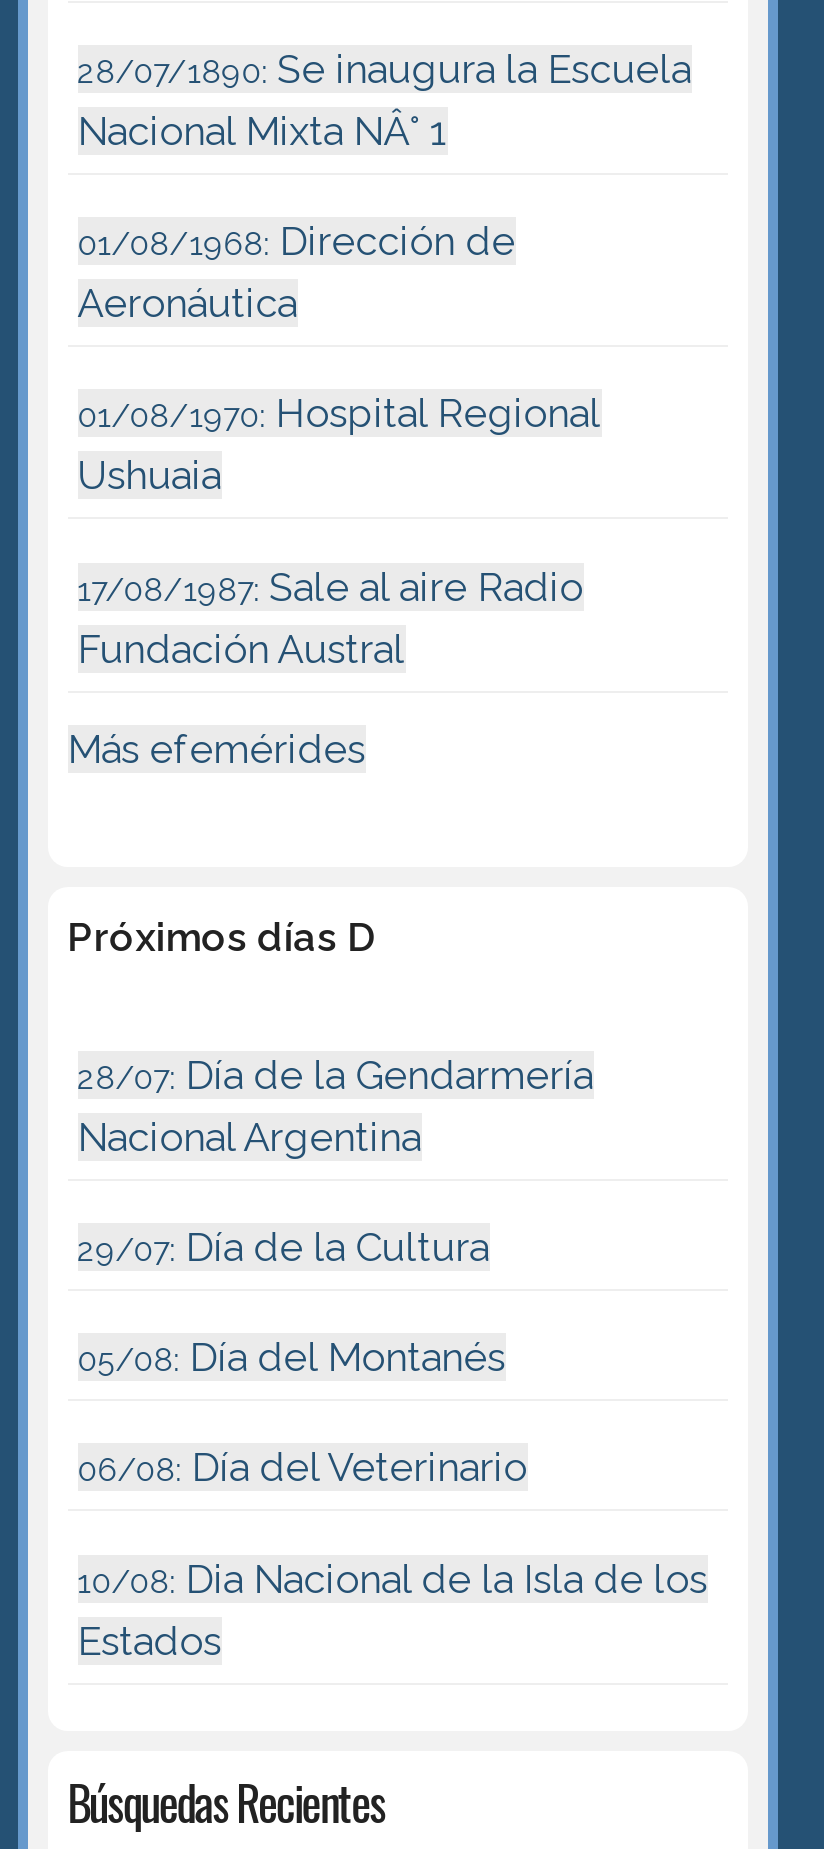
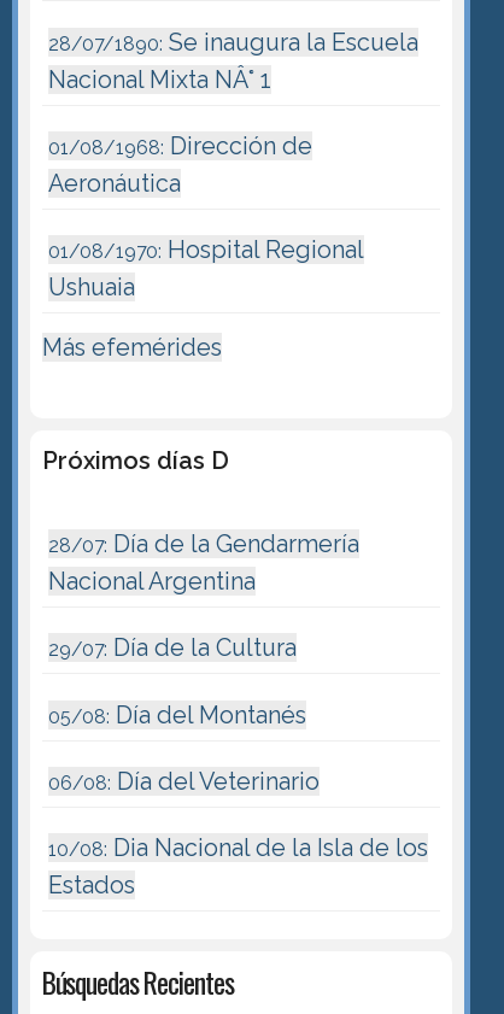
[77,562,583,672] 17/08/1987: Sale al aire Radio | Fundación Austral -> none

